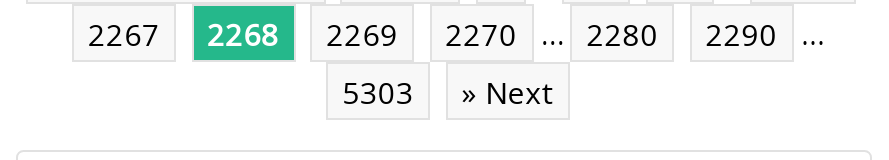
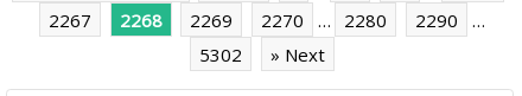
[342,72,553,112] 5303 » Next -> [199,42,325,66] 5302 » Next

